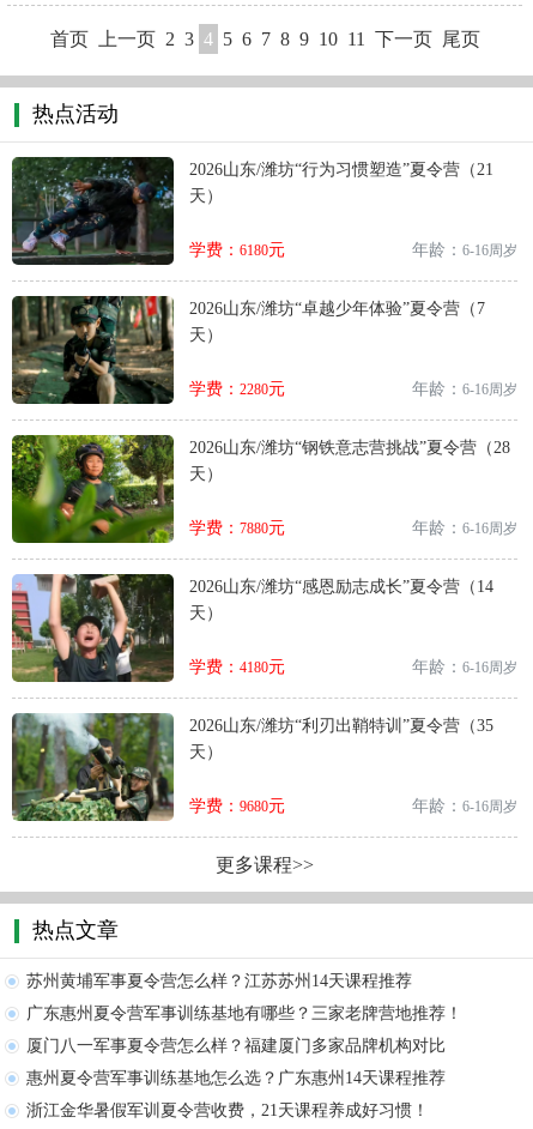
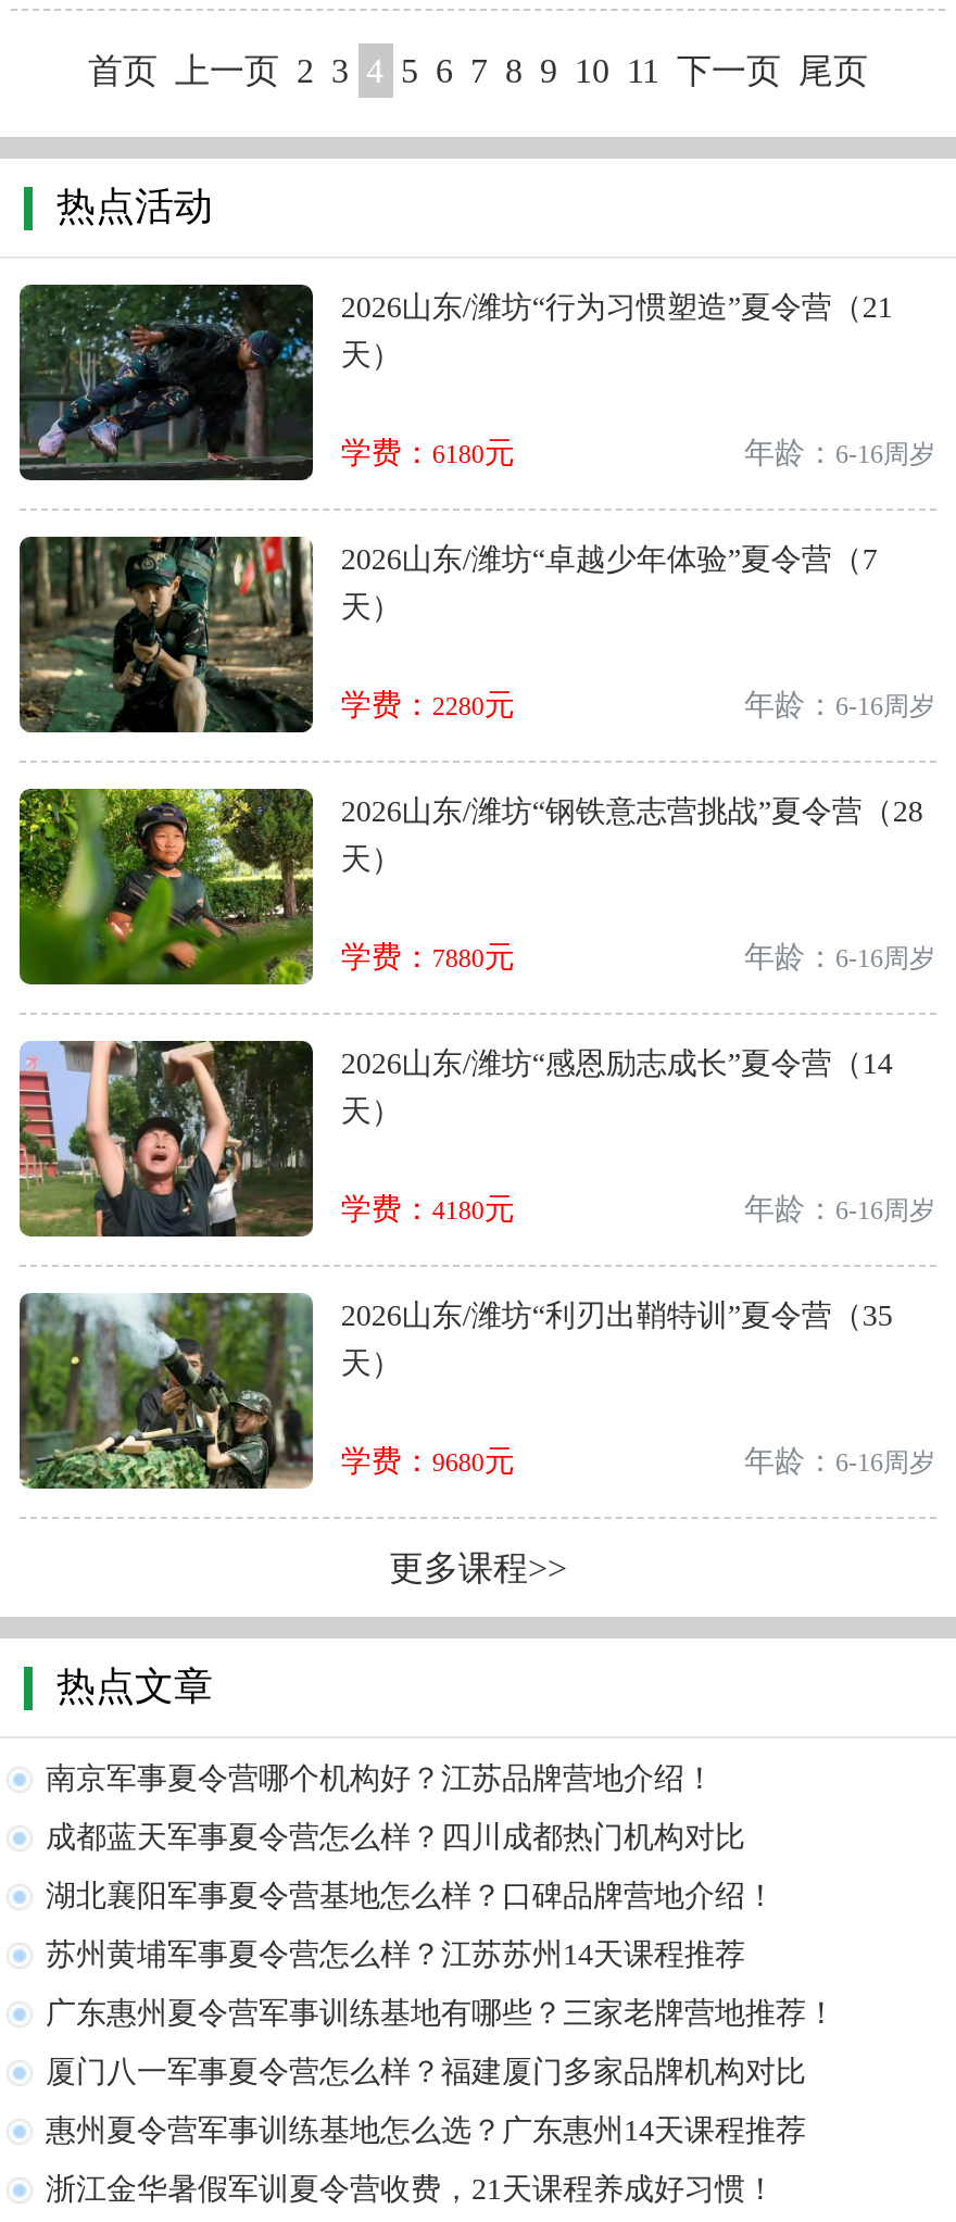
none -> [46,1762,776,1912] 南京军事夏令营哪个机构好？江苏品牌营地介绍！ | 成都蓝天军事夏令营怎么样？四川成都热门机构对比 | 湖北襄阳军事夏令营基地怎么样？口碑品牌营地介绍！

